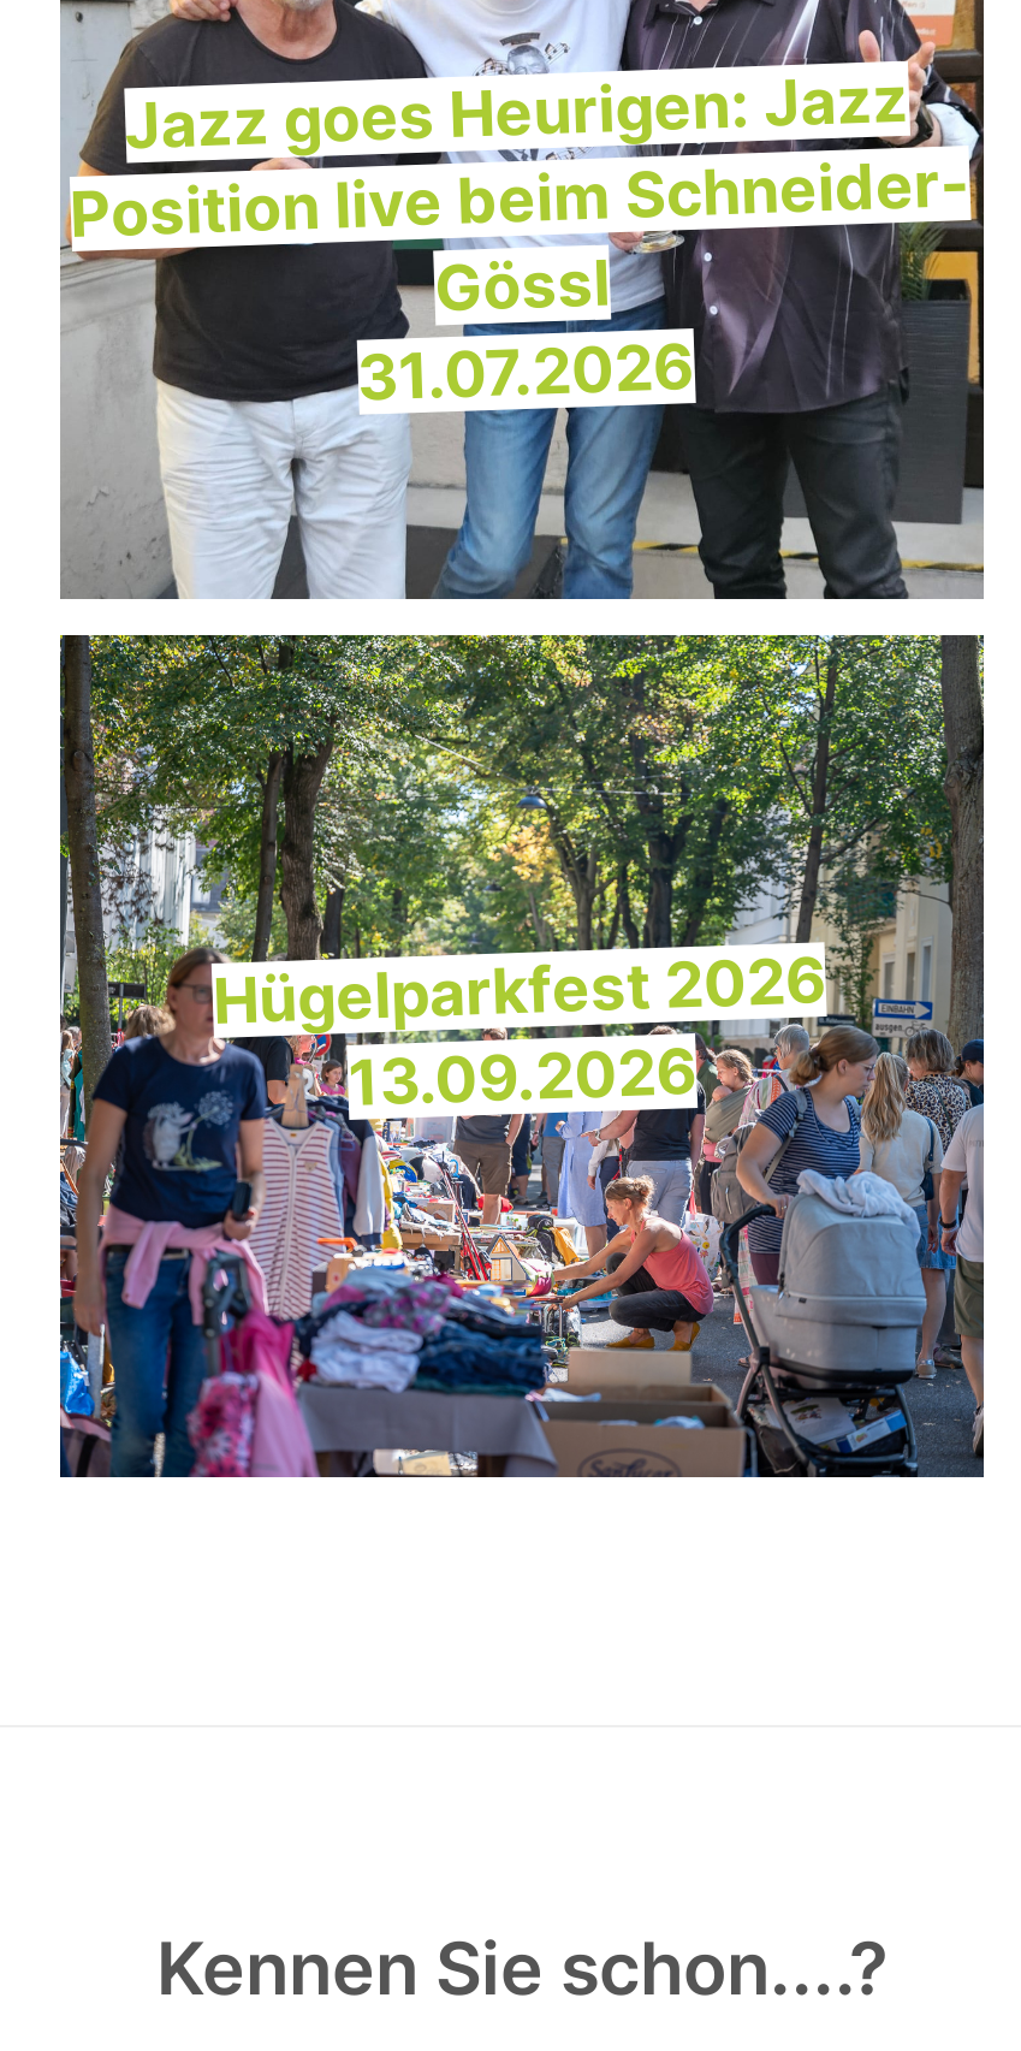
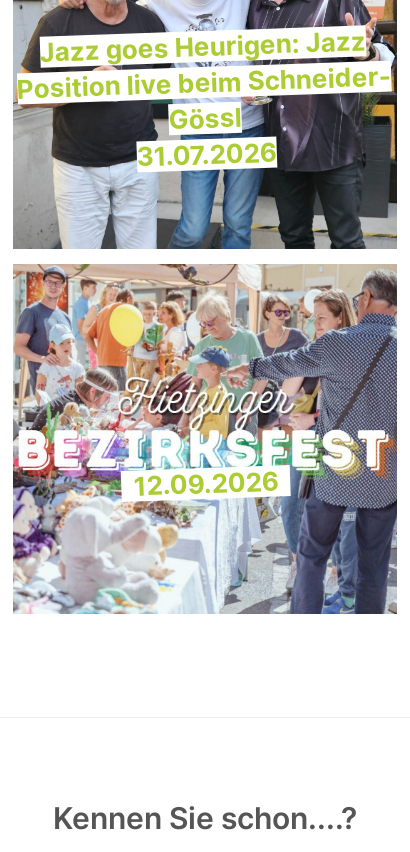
[58,633,986,1480] [image] | Hügelparkfest 2026 | 13.09.2026 -> [12,263,398,615] [image] | 12.09.2026

